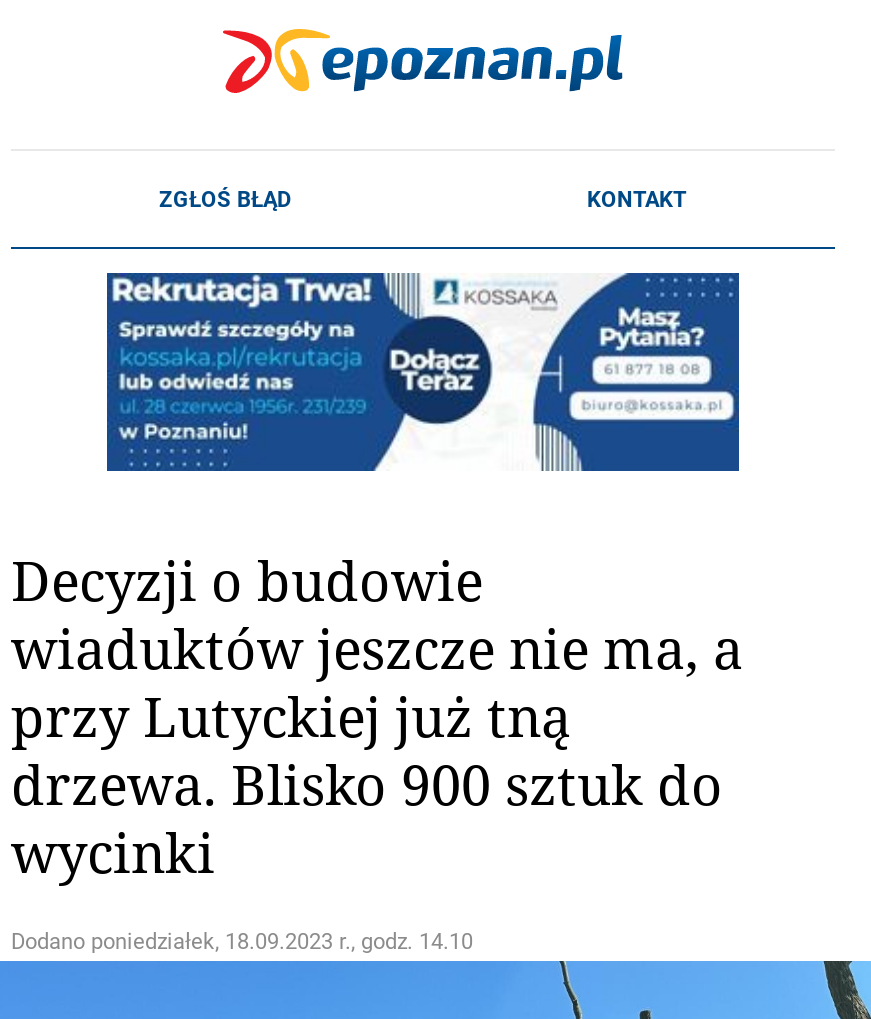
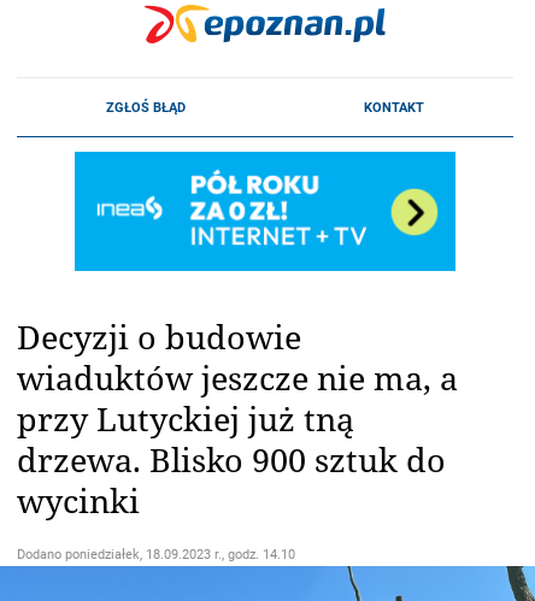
[105,271,741,473] [image] -> [74,151,457,272] [image]

